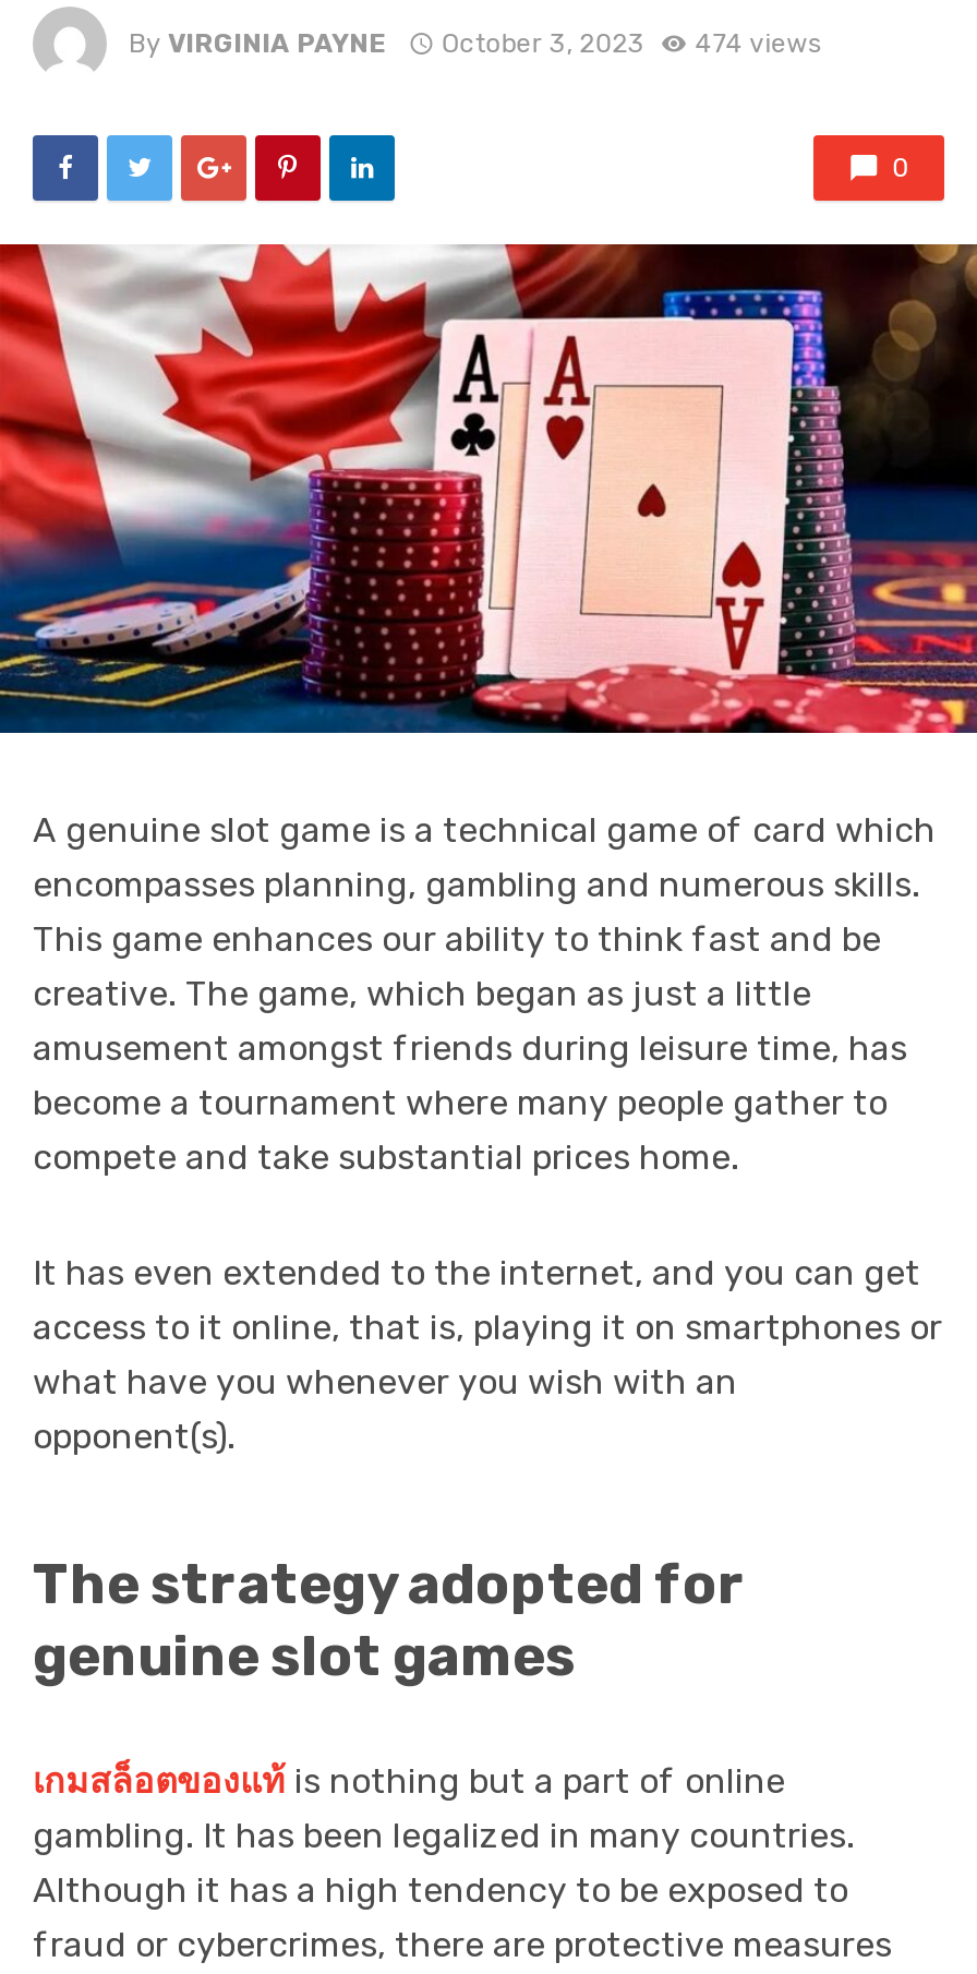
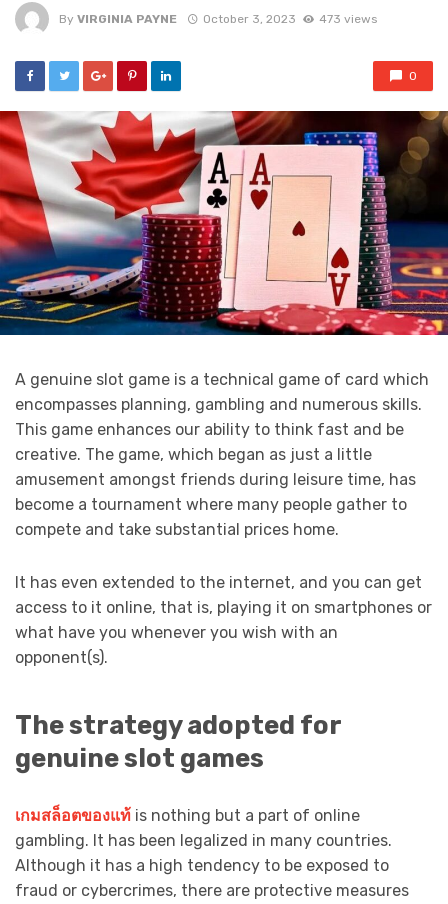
[129,27,821,58] By VIRGINIA PAYNE October 3, 2023 474 views -> [59,12,377,26] By VIRGINIA PAYNE October 3, 2023 473 views

